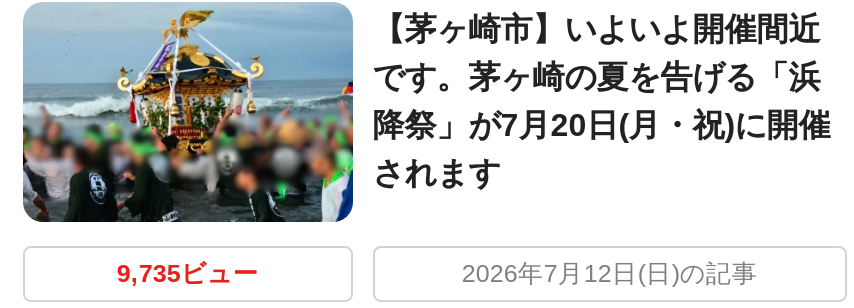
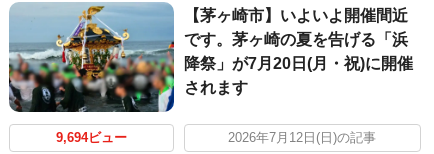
[117,260,259,288] 9,735ビュー -> [56,131,127,145] 9,694ビュー

